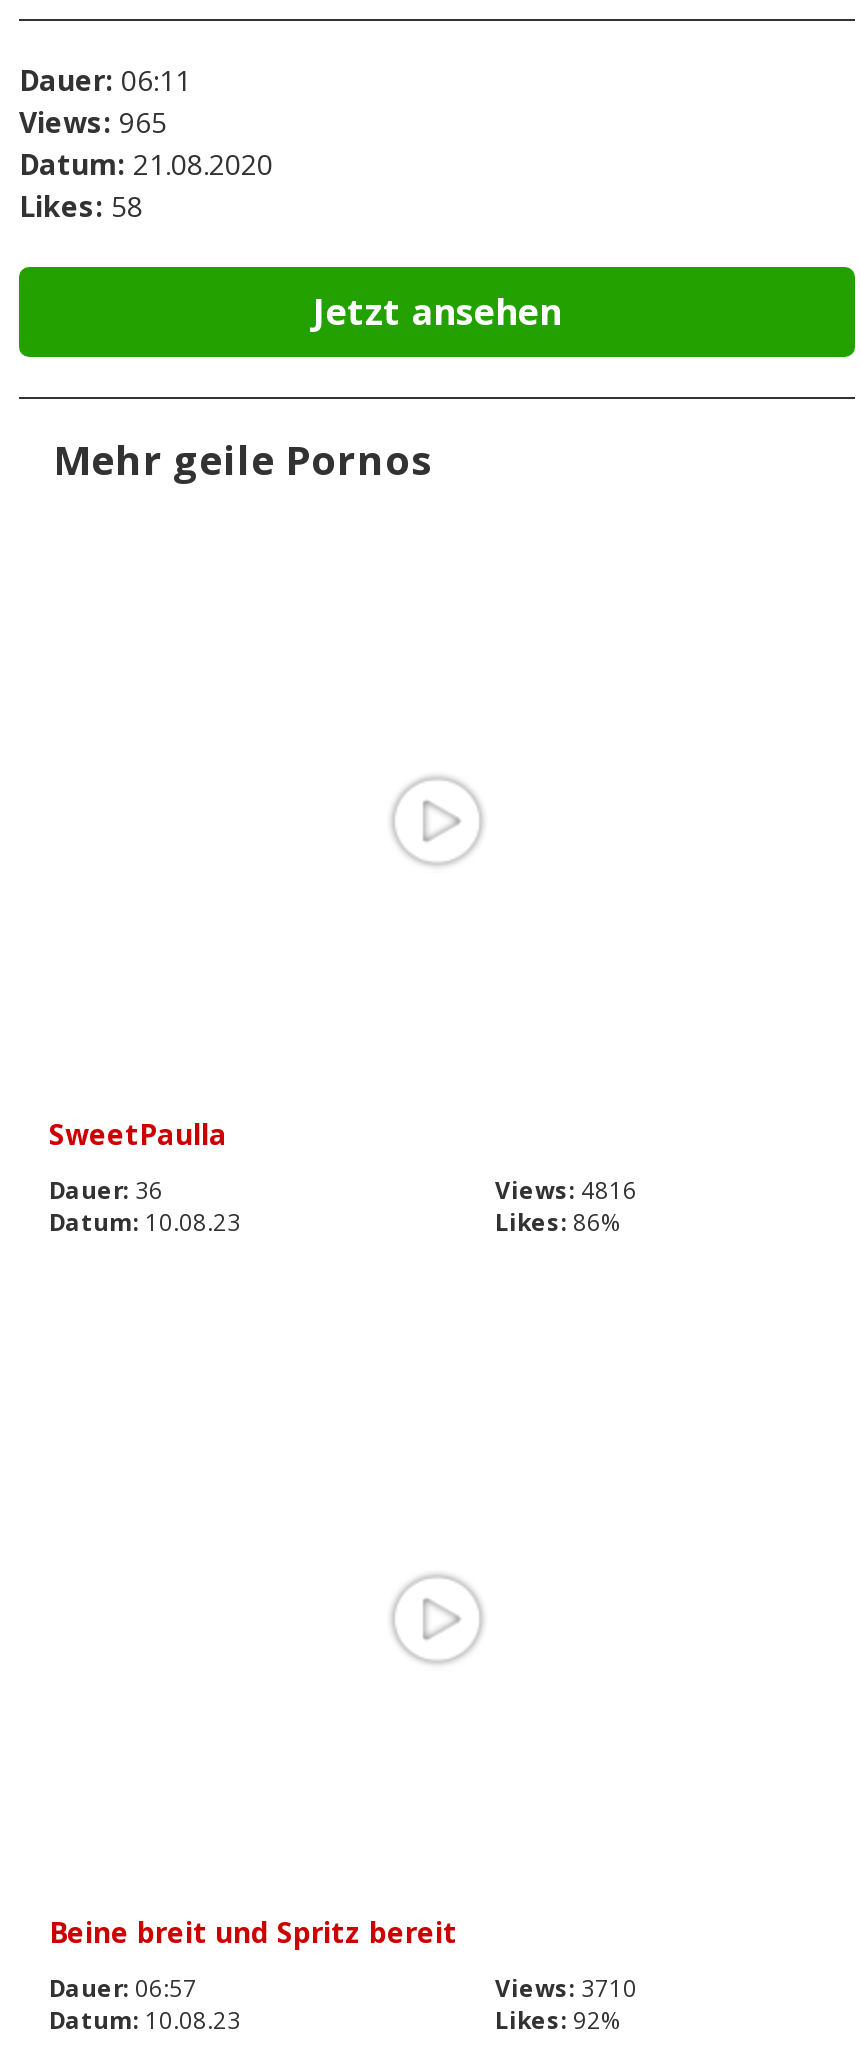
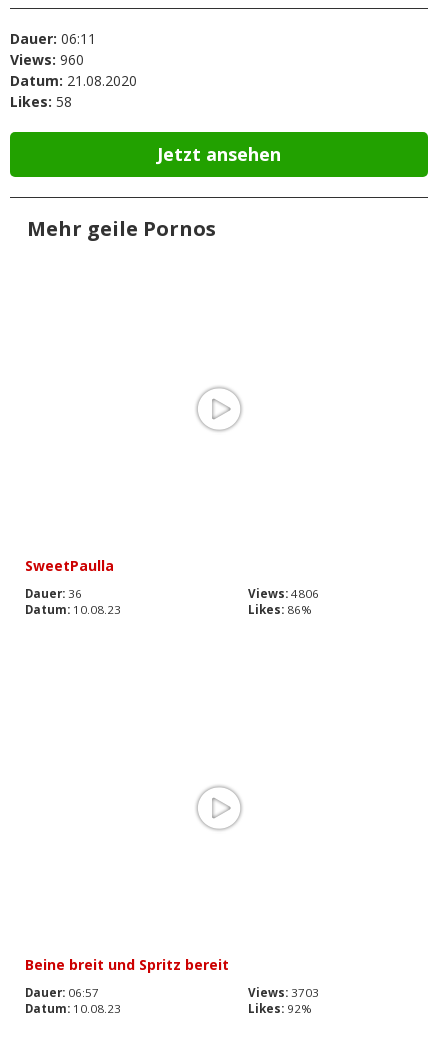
[19,103,167,141] Views: 965 -> [10,50,84,69] Views: 960
[495,1175,637,1205] Views: 4816 -> [248,586,319,601] Views: 4806
[495,1973,637,2003] Views: 3710 -> [248,985,319,1000] Views: 3703

